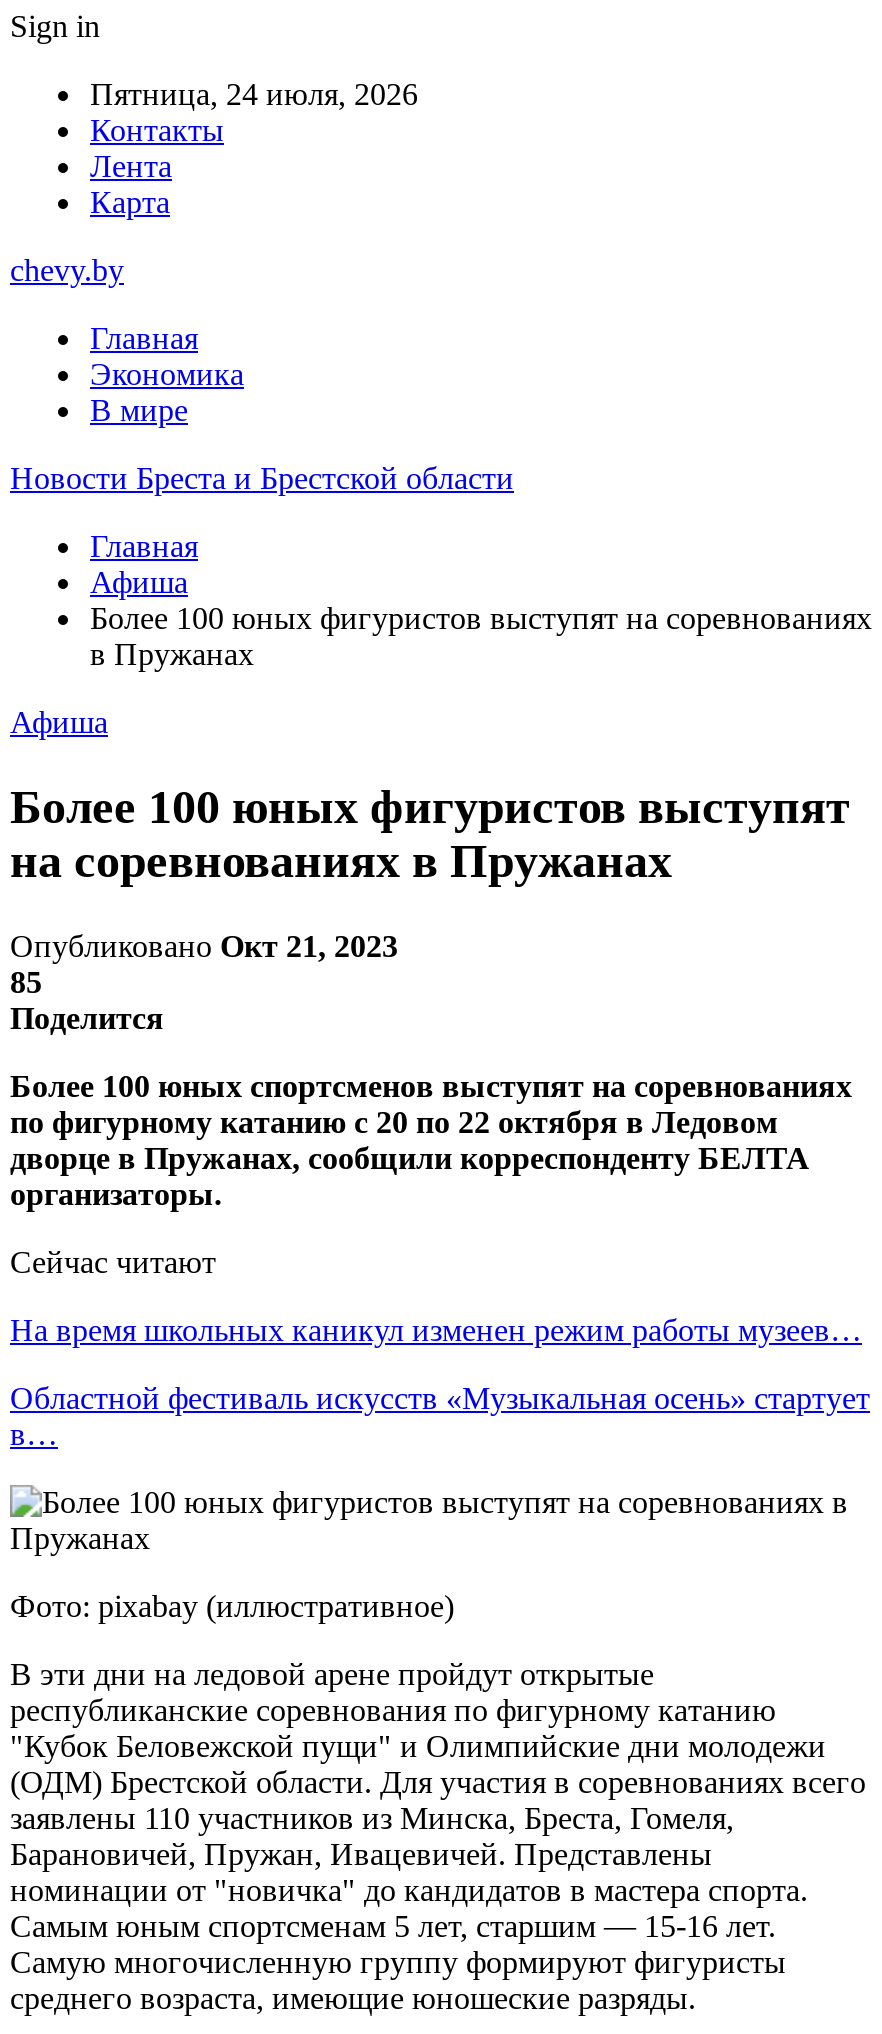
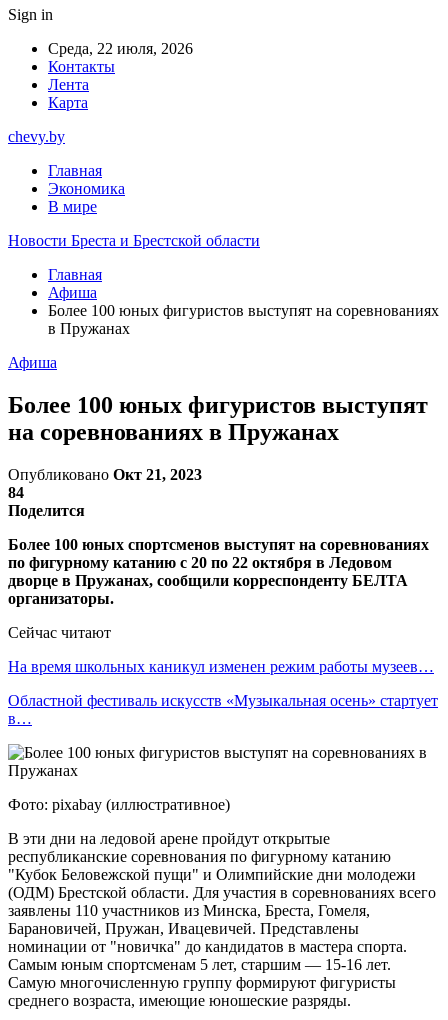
[90,77,418,111] Пятница, 24 июля, 2026 -> [48,40,193,57] Среда, 22 июля, 2026
[10,965,42,999] 85 -> [8,484,24,501] 84

